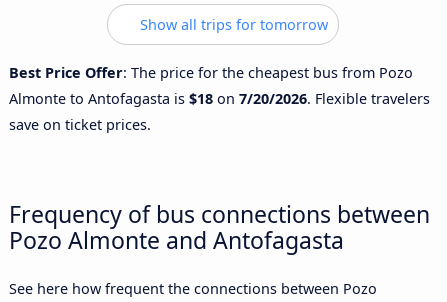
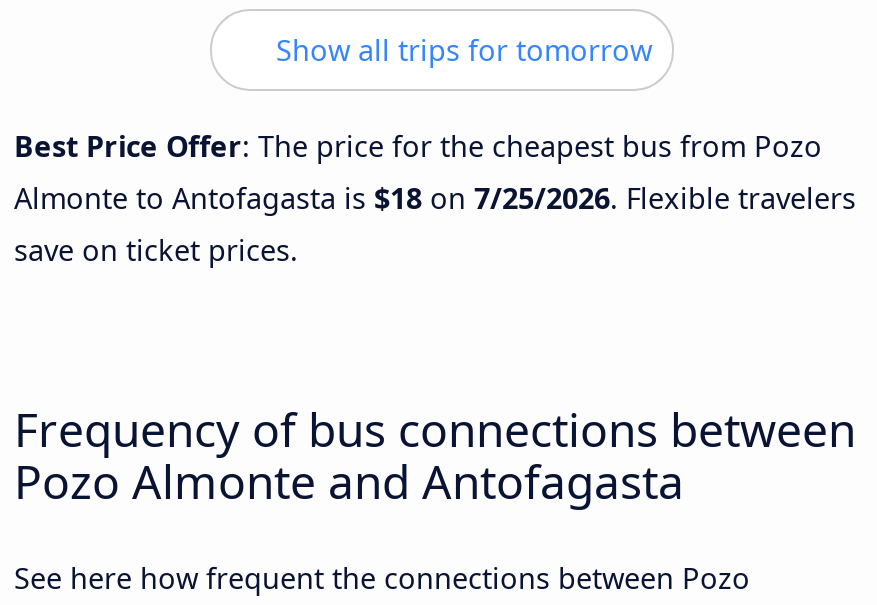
[9,89,430,108] Almonte to Antofagasta is $18 on 7/20/2026. Flexible travelers -> [14,178,856,216] Almonte to Antofagasta is $18 on 7/25/2026. Flexible travelers

